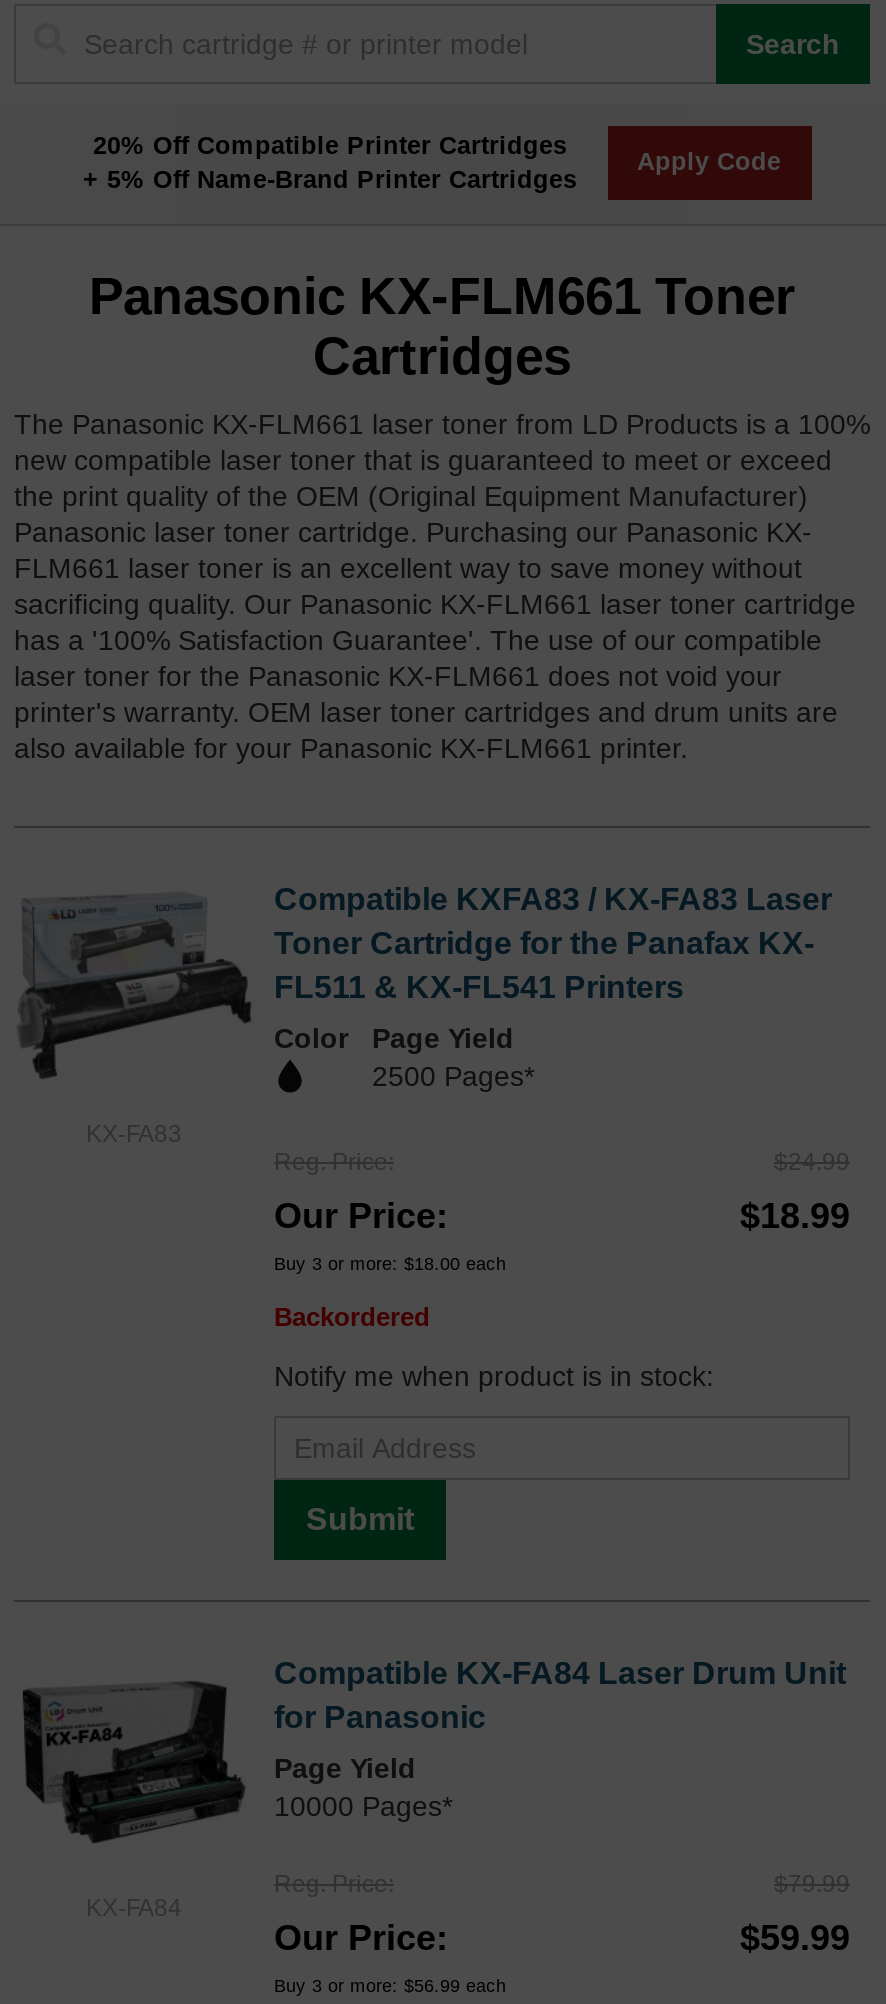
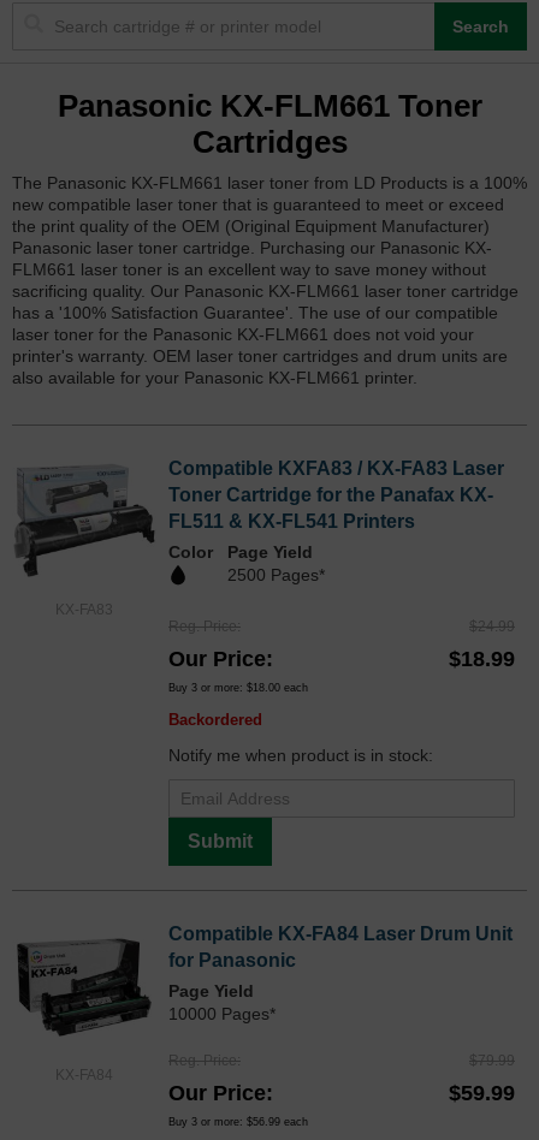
[83,131,577,193] 20% Off Compatible Printer Cartridges | + 5% Off Name-Brand Printer Cartridges -> none
[637,148,781,176] Apply Code -> none

